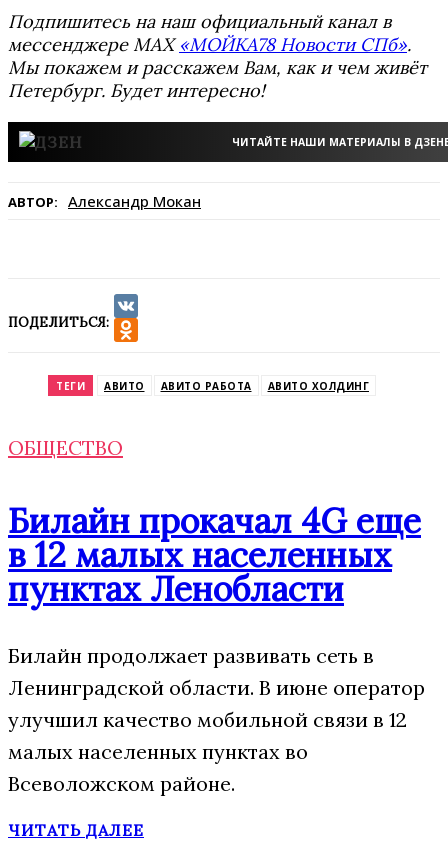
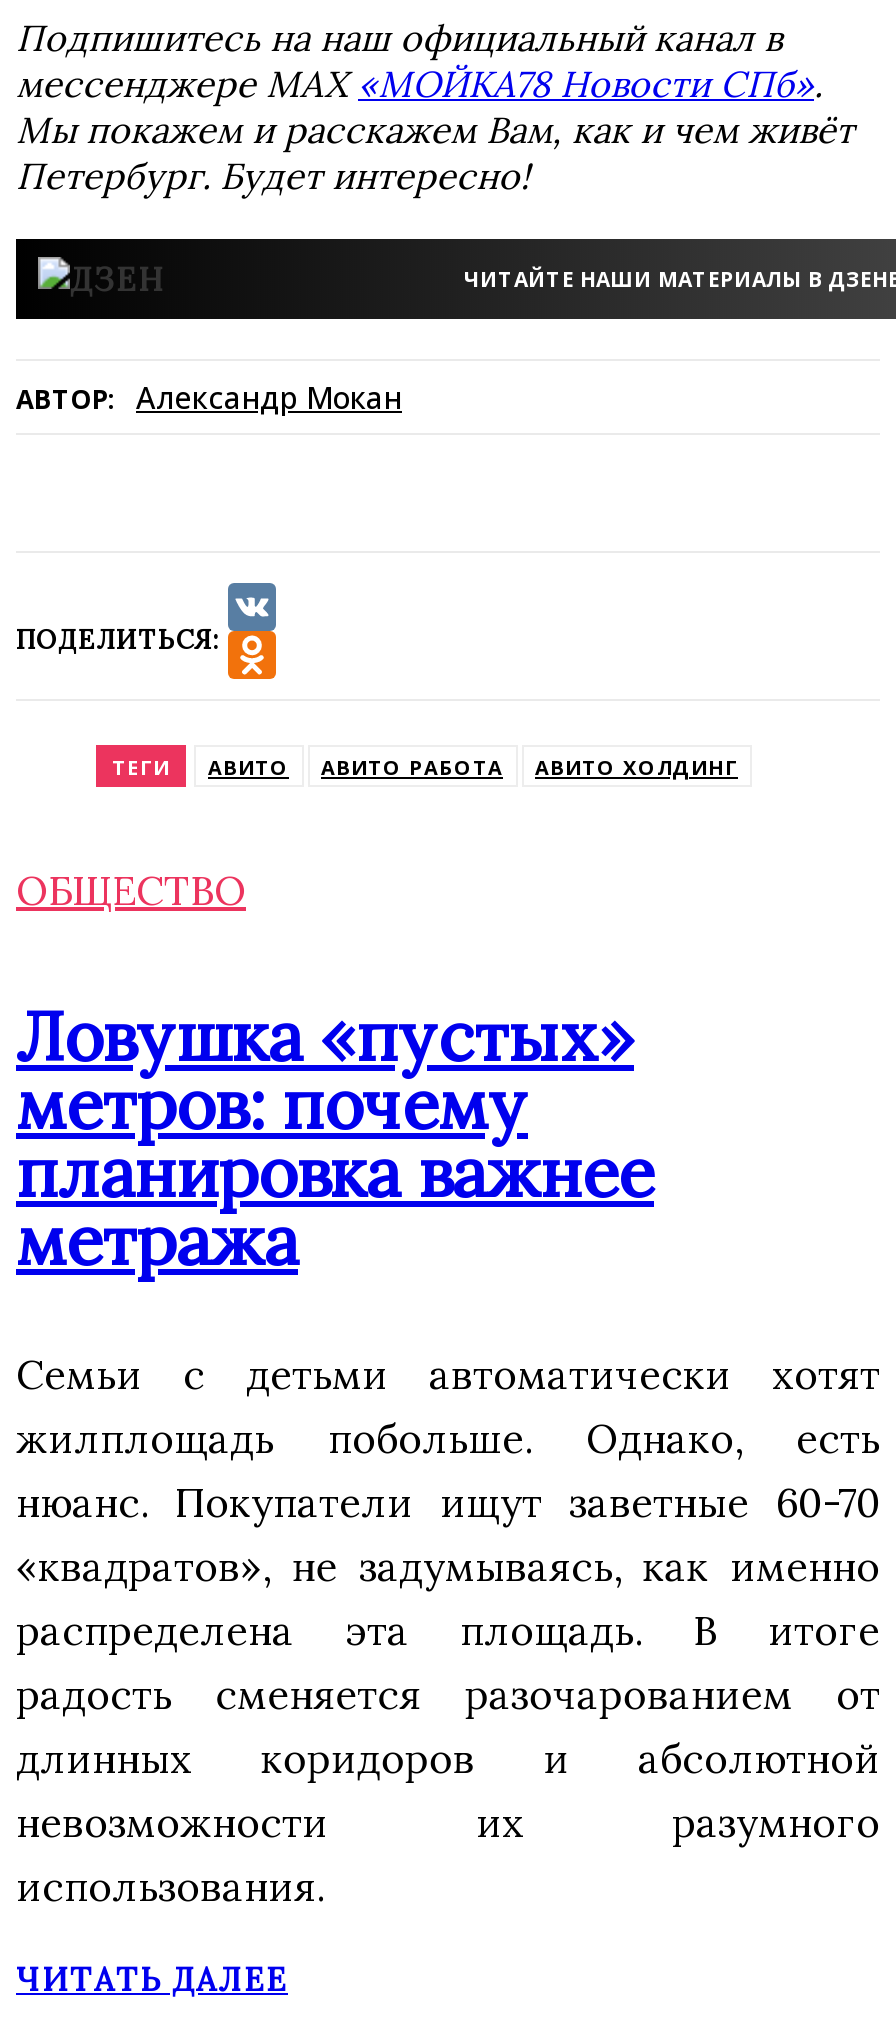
[8,499,421,610] Билайн прокачал 4G еще | в 12 малых населенных | пунктах Ленобласти -> [16,993,654,1283] Ловушка «пустых» | метров: почему | планировка важнее | метража
[8,643,425,796] Билайн продолжает развивать сеть в | Ленинградской области. В июне оператор | улучшил качество мобильной связи в 12 | малых населенных пунктах во | Всеволожском районе. -> [16,1349,880,1911] Семьи с детьми автоматически хотят | жилплощадь побольше. Однако, есть | нюанс. Покупатели ищут заветные 60-70 | «квадратов», не задумываясь, как именно | распределена эта площадь. В итоге | радость сменяется разочарованием от | длинных коридоров и абсолютной | невозможности их разумного | использования.

